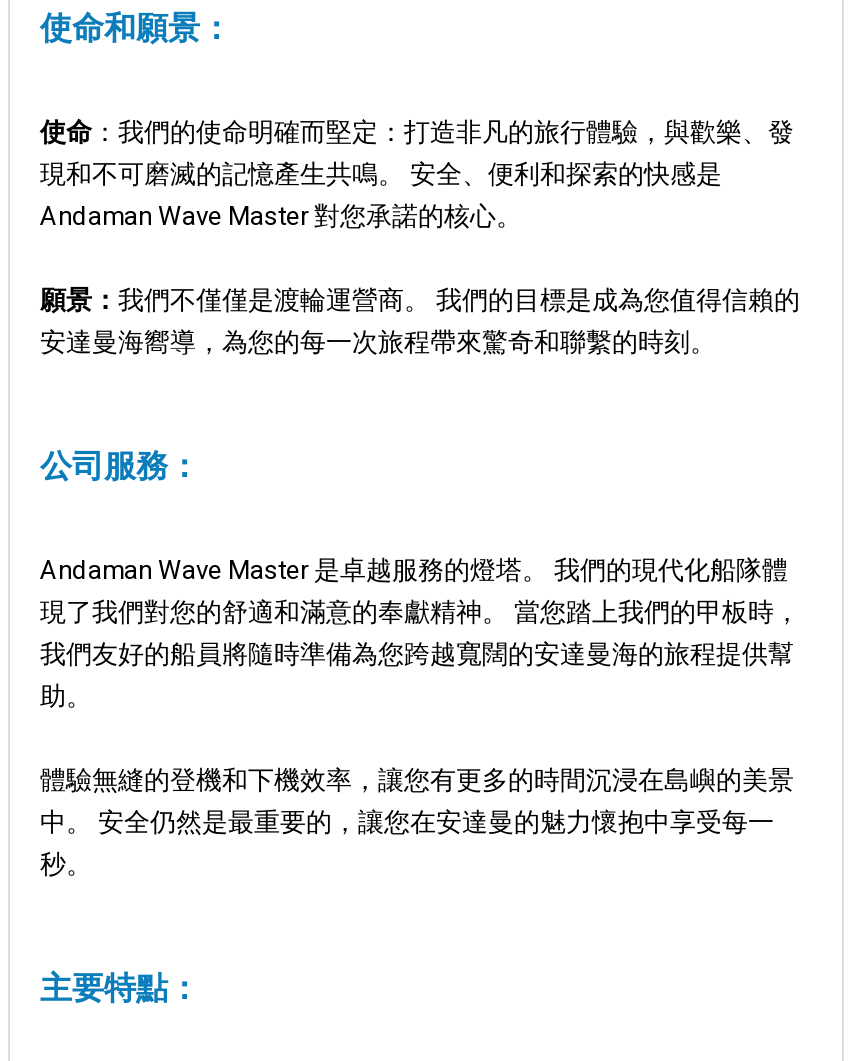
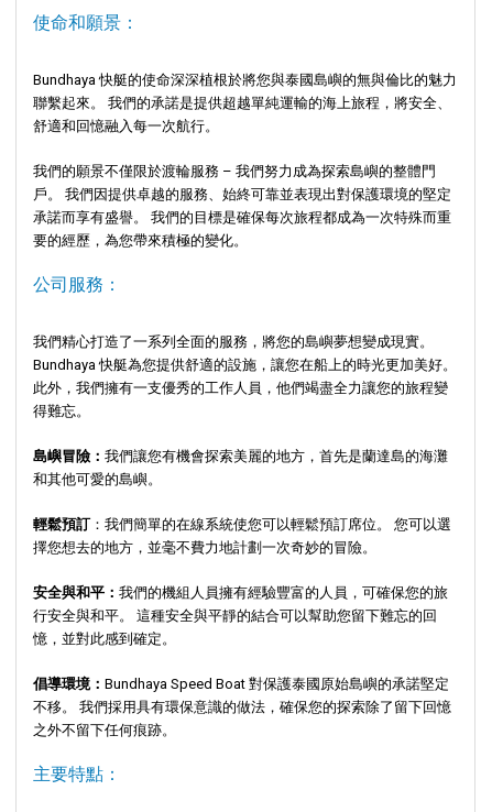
[40,118,794,232] 使命：我們的使命明確而堅定：打造非凡的旅行體驗，與歡樂、發 | 現和不可磨滅的記憶產生共鳴。 安全、便利和探索的快感是 | Andaman Wave Master 對您承諾的核心。 -> [33,72,457,135] Bundhaya 快艇的使命深深植根於將您與泰國島嶼的無與倫比的魅力 | 聯繫起來。 我們的承諾是提供超越單純運輸的海上旅程，將安全、 | 舒適和回憶融入每一次航行。
[40,286,800,358] 願景：我們不僅僅是渡輪運營商。 我們的目標是成為您值得信賴的 | 安達曼海嚮導，為您的每一次旅程帶來驚奇和聯繫的時刻。 -> [33,163,451,249] 我們的願景不僅限於渡輪服務 – 我們努力成為探索島嶼的整體門 | 戶。 我們因提供卓越的服務、始終可靠並表現出對保護環境的堅定 | 承諾而享有盛譽。 我們的目標是確保每次旅程都成為一次特殊而重 | 要的經歷，為您帶來積極的變化。
[40,556,800,880] Andaman Wave Master 是卓越服務的燈塔。 我們的現代化船隊體 | 現了我們對您的舒適和滿意的奉獻精神。 當您踏上我們的甲板時， | 我們友好的船員將隨時準備為您跨越寬闊的安達曼海的旅程提供幫 | 助。 | 體驗無縫的登機和下機效率，讓您有更多的時間沉浸在島嶼的美景 | 中。 安全仍然是最重要的，讓您在安達曼的魅力懷抱中享受每一 | 秒。 -> [33,334,457,739] 我們精心打造了一系列全面的服務，將您的島嶼夢想變成現實。 | Bundhaya 快艇為您提供舒適的設施，讓您在船上的時光更加美好。 | 此外，我們擁有一支優秀的工作人員，他們竭盡全力讓您的旅程變 | 得難忘。 | 島嶼冒險：我們讓您有機會探索美麗的地方，首先是蘭達島的海灘 | 和其他可愛的島嶼。 | 輕鬆預訂：我們簡單的在線系統使您可以輕鬆預訂席位。 您可以選 | 擇您想去的地方，並毫不費力地計劃一次奇妙的冒險。 | 安全與和平：我們的機組人員擁有經驗豐富的人員，可確保您的旅 | 行安全與和平。 這種安全與平靜的結合可以幫助您留下難忘的回 | 憶，並對此感到確定。 | 倡導環境：Bundhaya Speed Boat 對保護泰國原始島嶼的承諾堅定 | 不移。 我們採用具有環保意識的做法，確保您的探索除了留下回憶 | 之外不留下任何痕跡。

